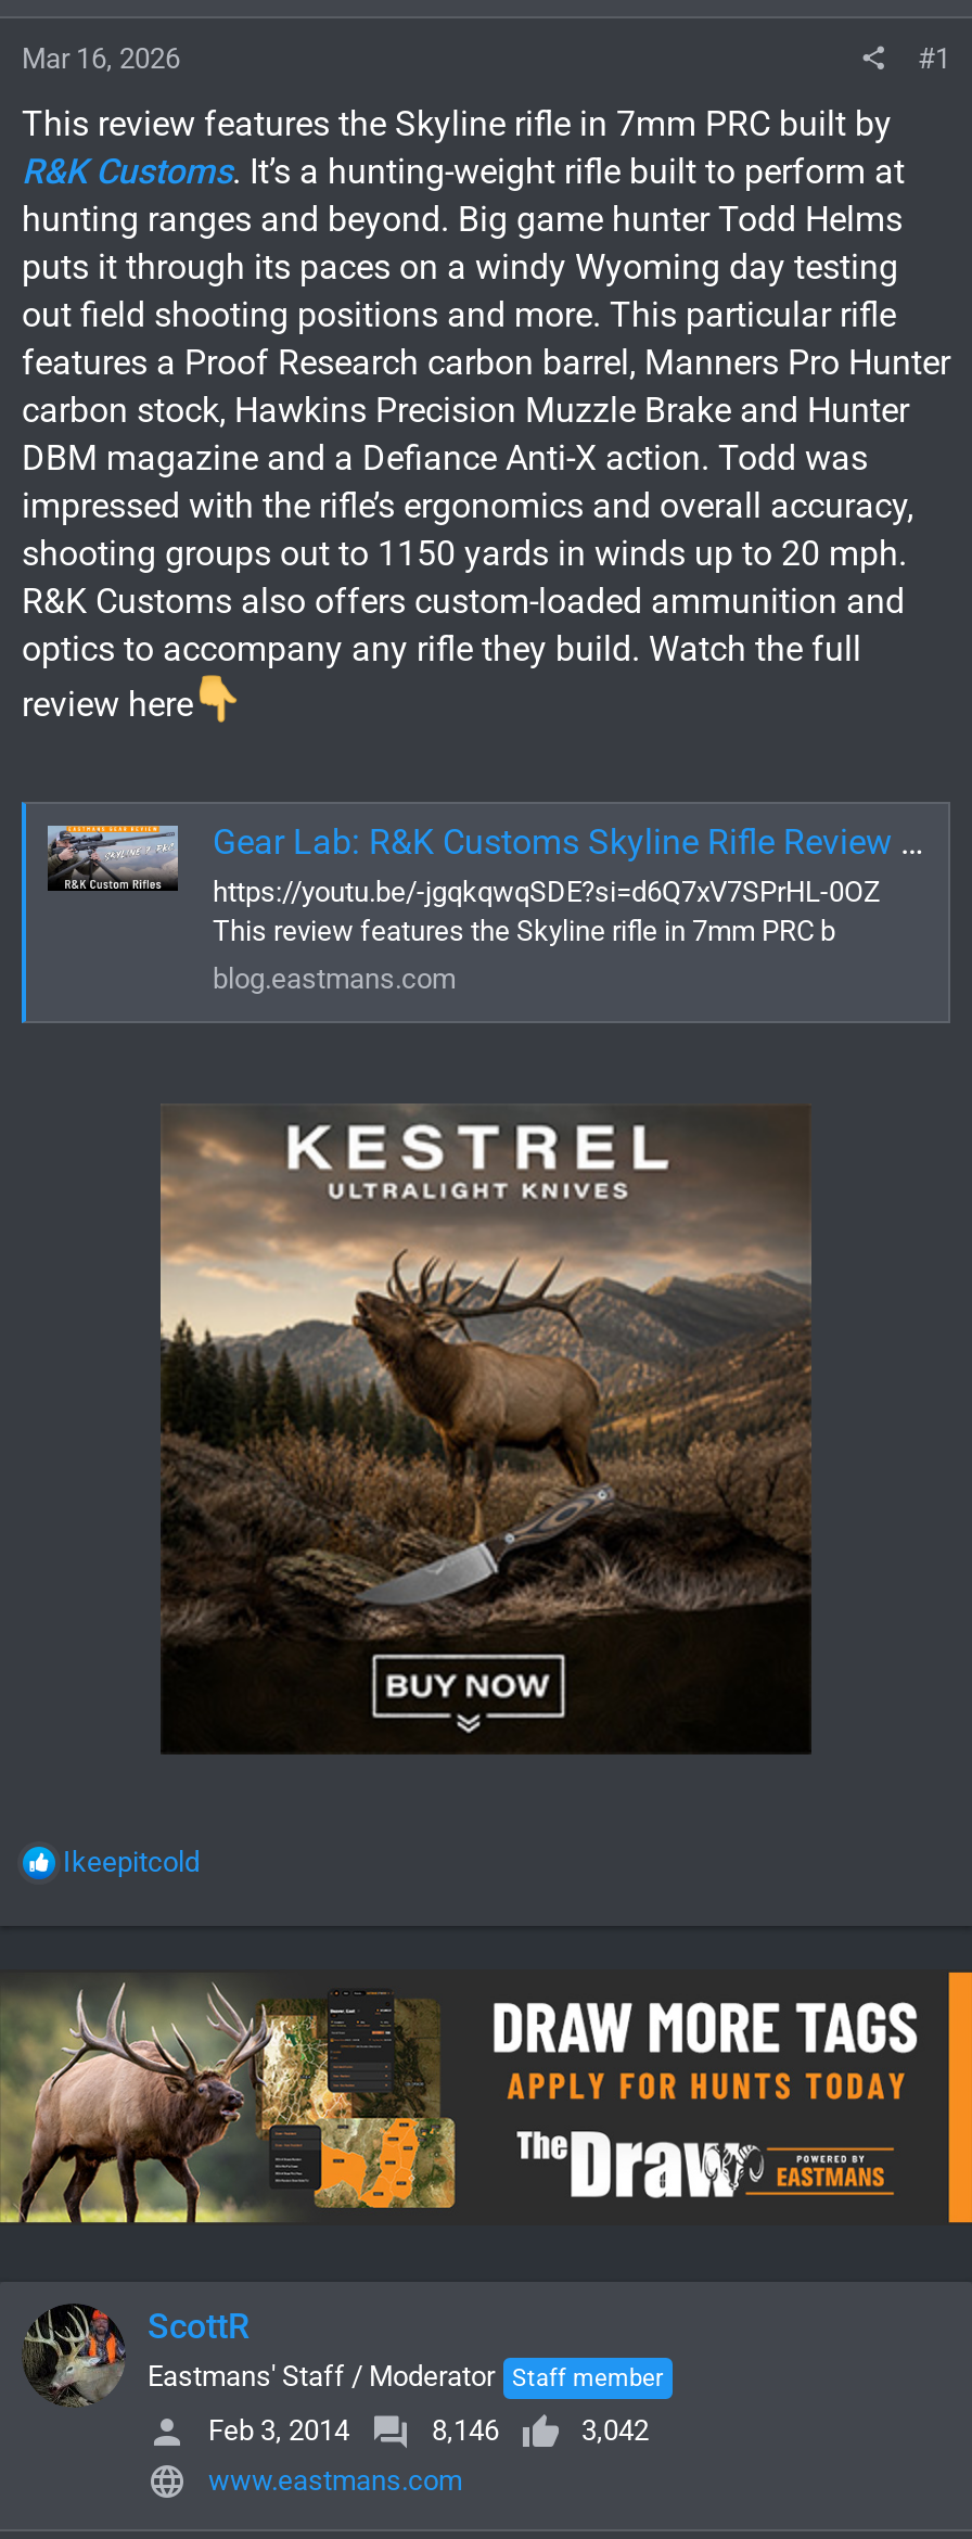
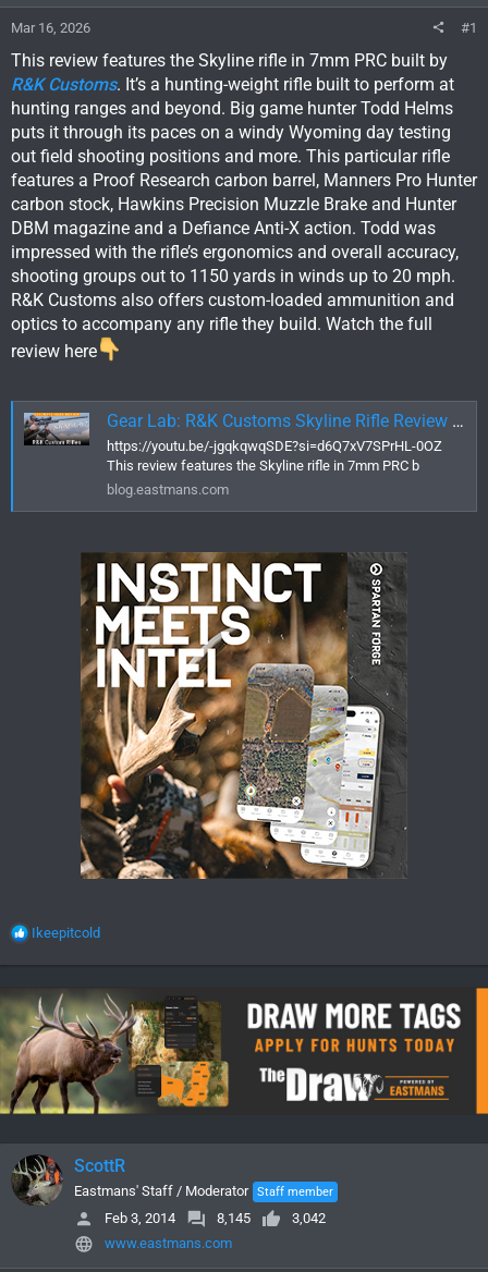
[158,1106,811,1755] [image] -> [80,552,407,880] [image]
[432,2414,499,2447] 8,146 -> [217,1210,251,1226] 8,145

